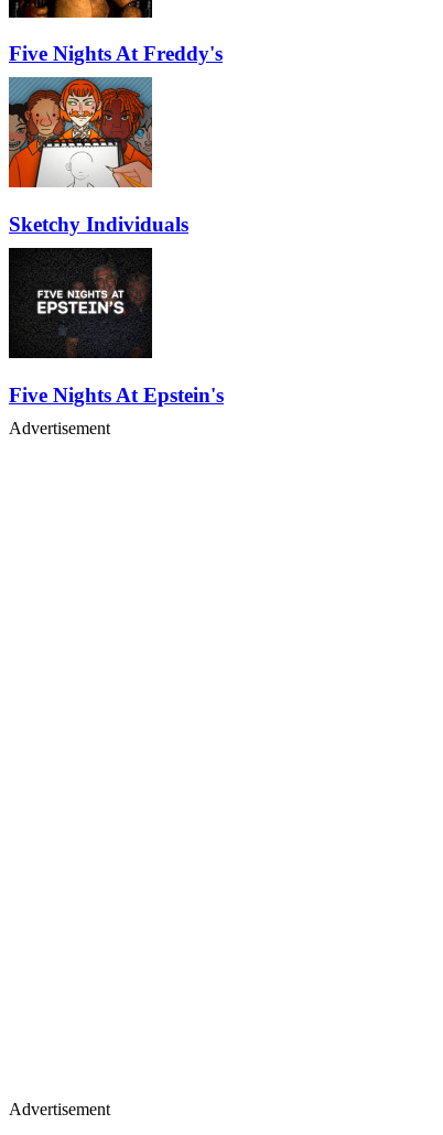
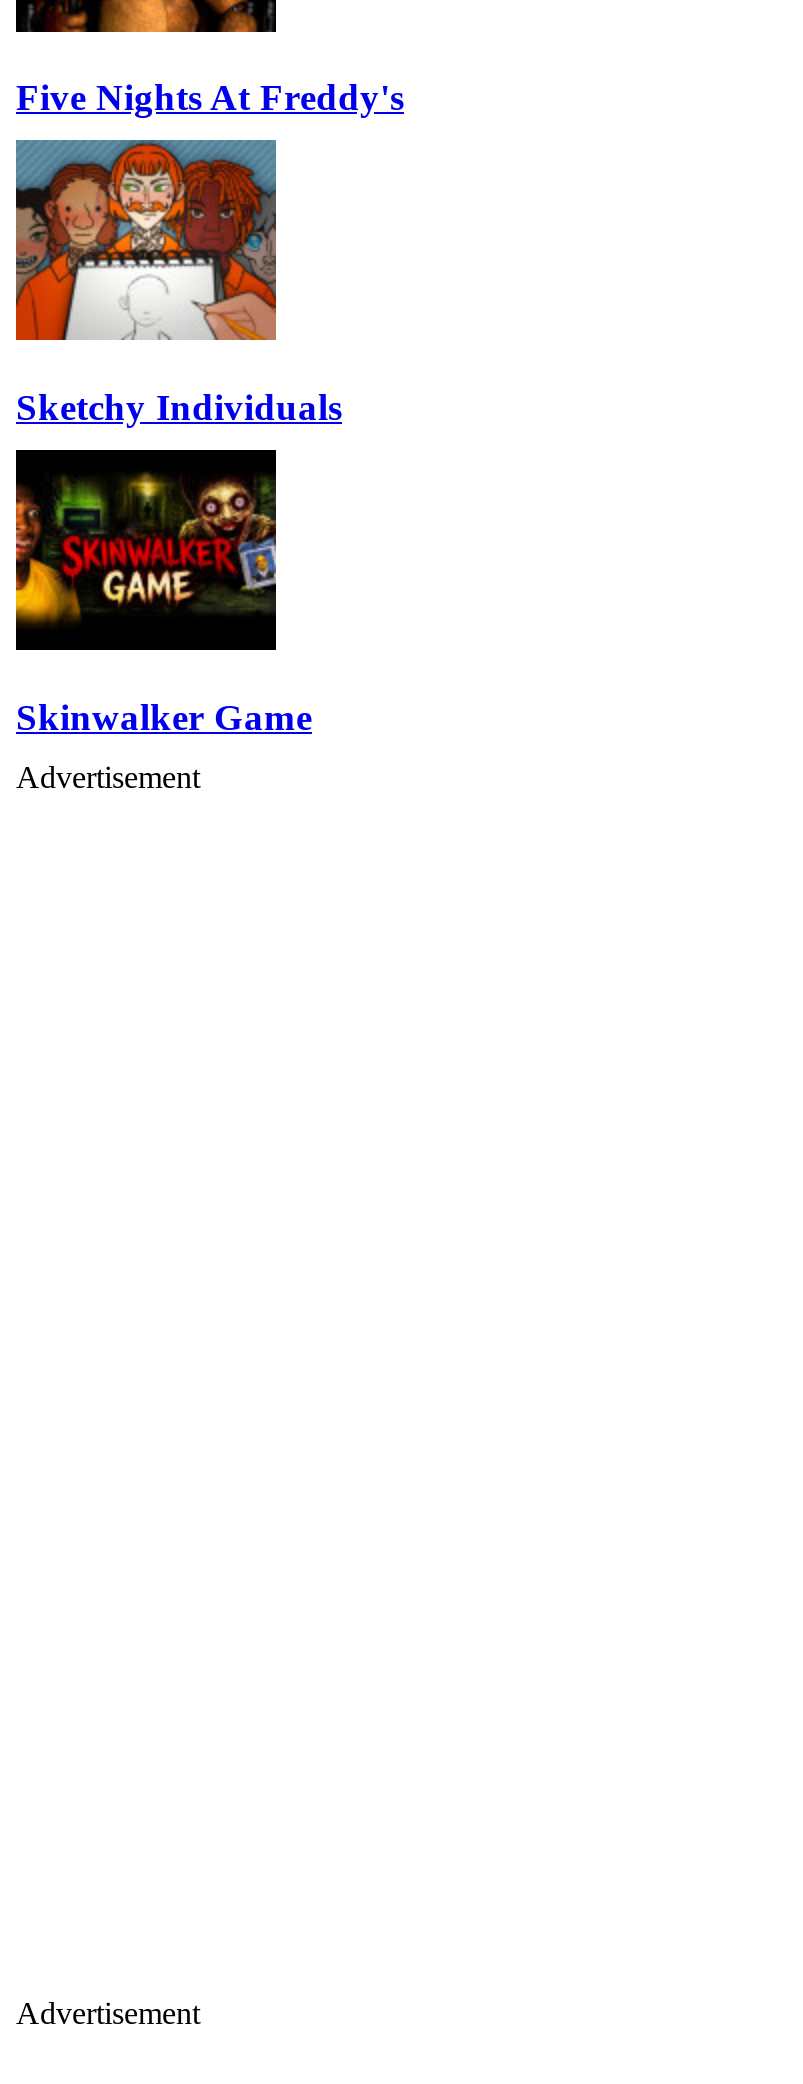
[8,262,224,406] [image] | Five Nights At Epstein's -> [14,474,312,738] [image] | Skinwalker Game

